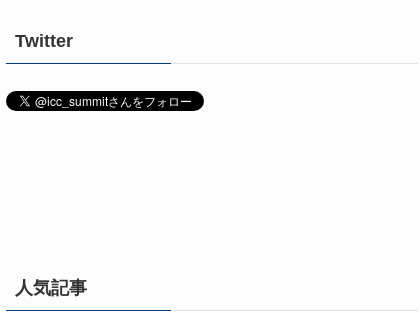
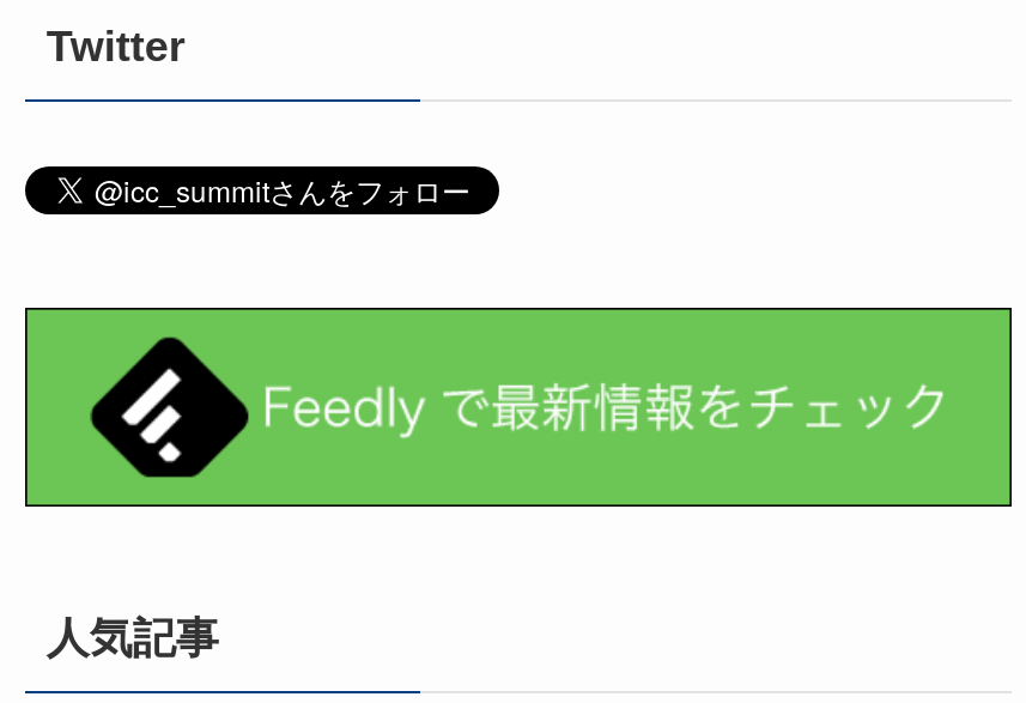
none -> [23,305,1014,509] [image]

